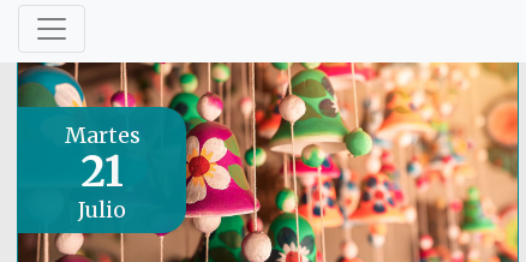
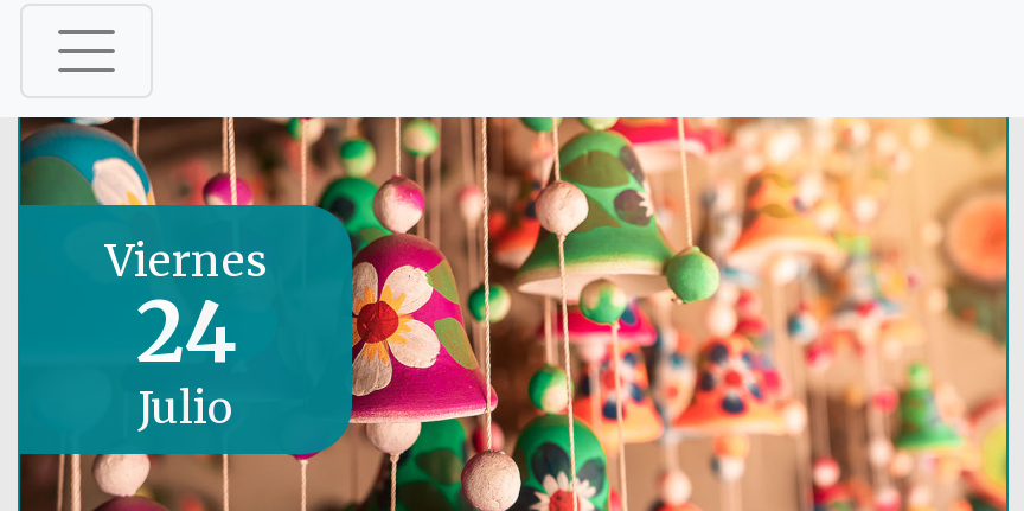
[64,121,140,198] Martes | 21 -> [105,233,267,384] Viernes | 24

